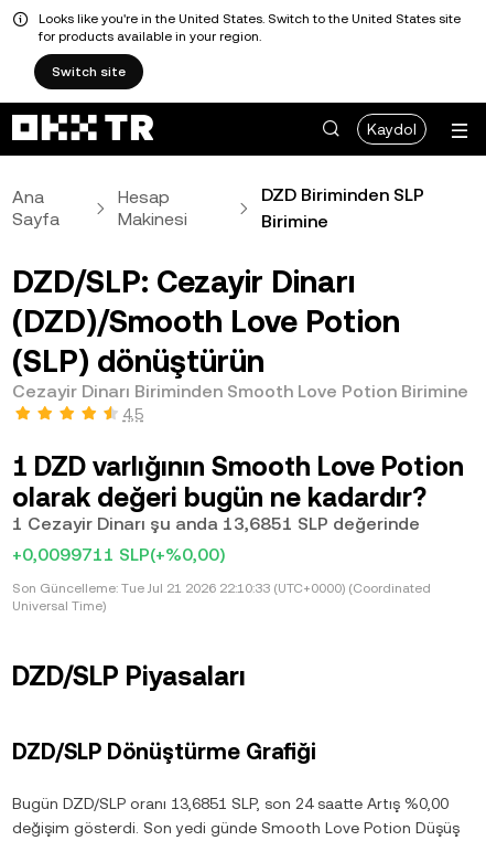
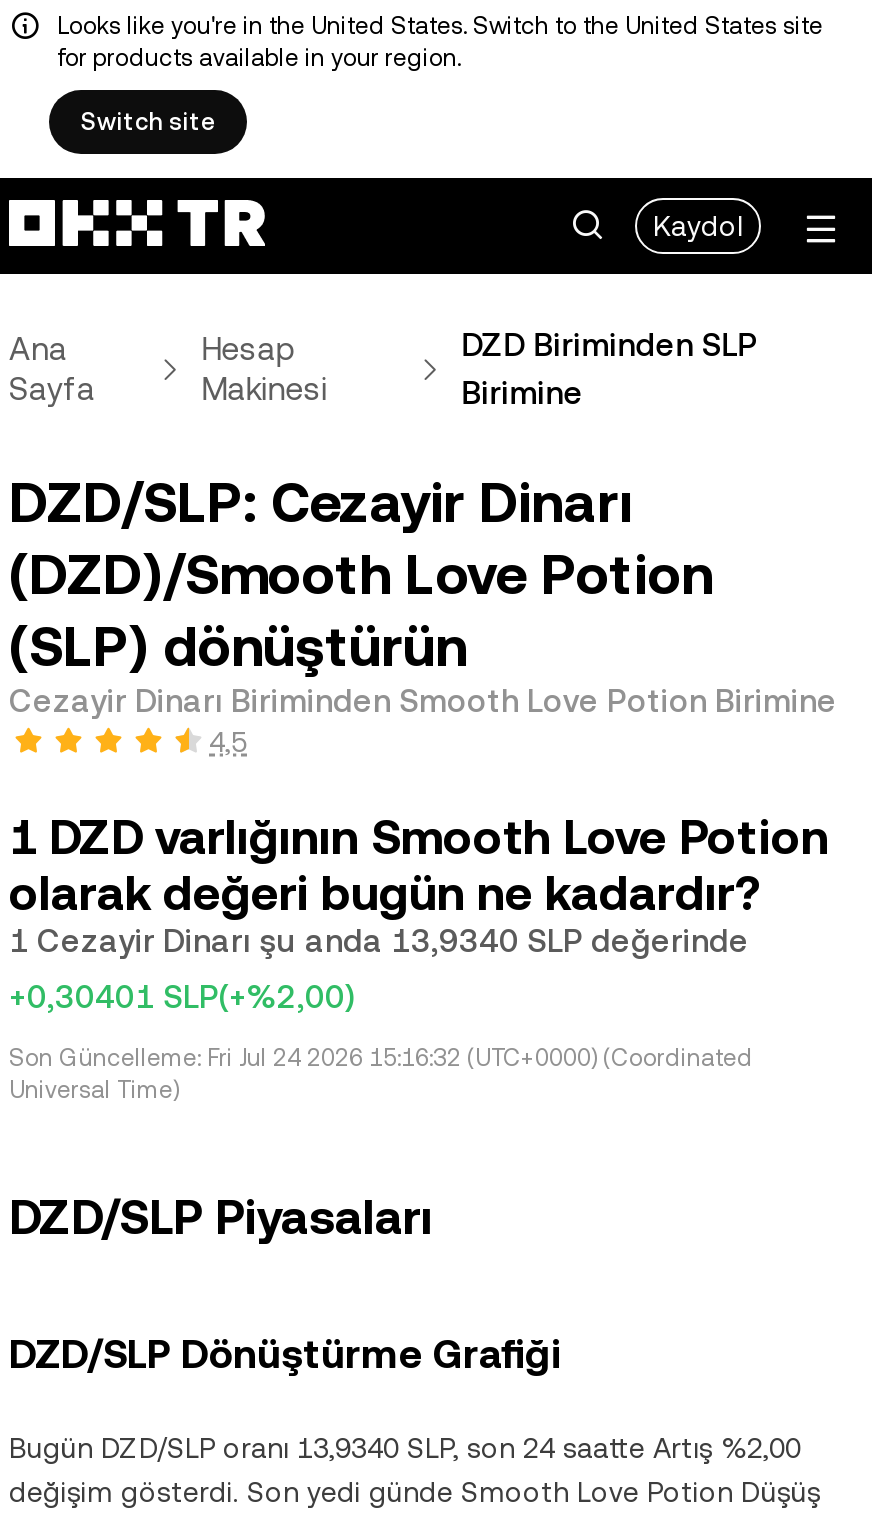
[12,513,420,534] 1 Cezayir Dinarı şu anda 13,6851 SLP değerinde -> [9,922,749,960] 1 Cezayir Dinarı şu anda 13,9340 SLP değerinde
[12,544,225,565] +0,0099711 SLP(+%0,00) -> [9,978,355,1016] +0,30401 SLP(+%2,00)
[12,581,431,596] Son Güncelleme: Tue Jul 21 2026 22:10:33 (UTC+0000) (Coordinated -> [9,1044,753,1072] Son Güncelleme: Fri Jul 24 2026 15:16:32 (UTC+0000) (Coordinated
[12,795,449,812] Bugün DZD/SLP oranı 13,6851 SLP, son 24 saatte Artış %0,00 -> [9,1432,801,1464] Bugün DZD/SLP oranı 13,9340 SLP, son 24 saatte Artış %2,00

